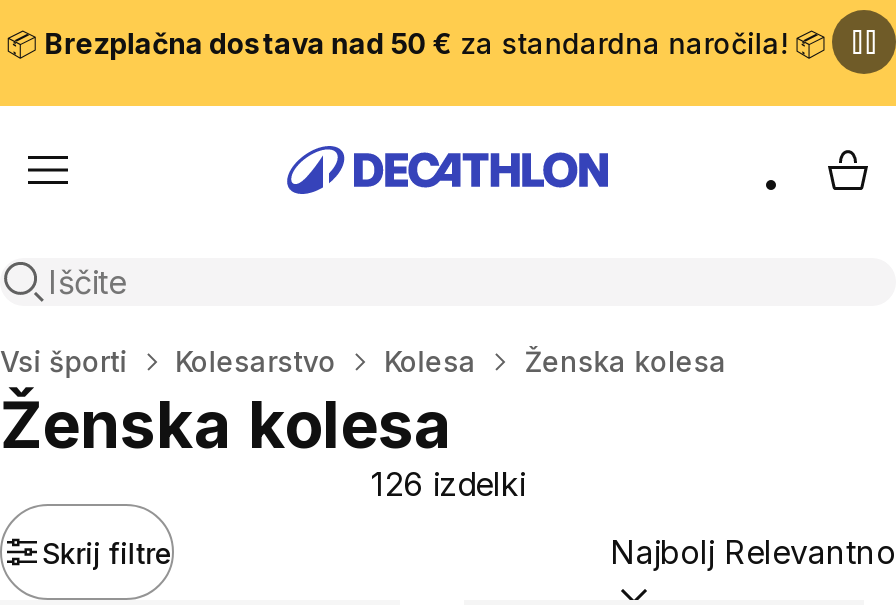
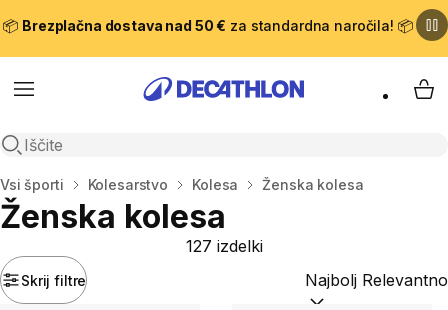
[371,464,525,504] 126 izdelki -> [185,236,262,256] 127 izdelki

